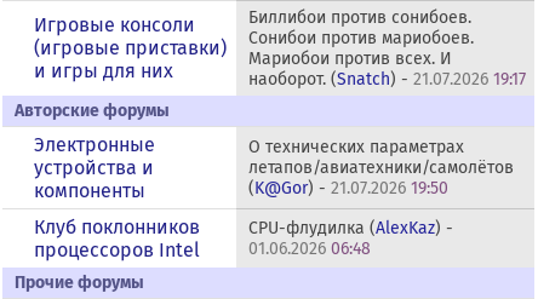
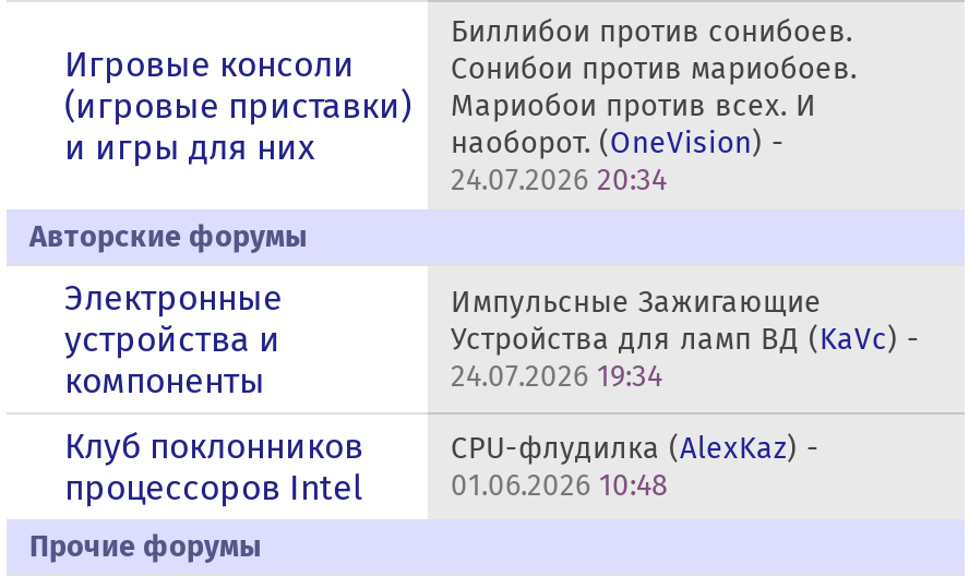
[249,69,526,90] наоборот. (Snatch) - 21.07.2026 19:17 -> [451,124,785,199] наоборот. (OneVision) - | 24.07.2026 20:34
[249,137,514,199] О технических параметрах | летапов/авиатехники/самолётов | (K@Gor) - 21.07.2026 19:50 -> [451,284,920,395] Импульсные Зажигающие | Устройства для ламп ВД (KaVc) - | 24.07.2026 19:34
[249,238,371,259] 01.06.2026 06:48 -> [451,467,669,504] 01.06.2026 10:48

